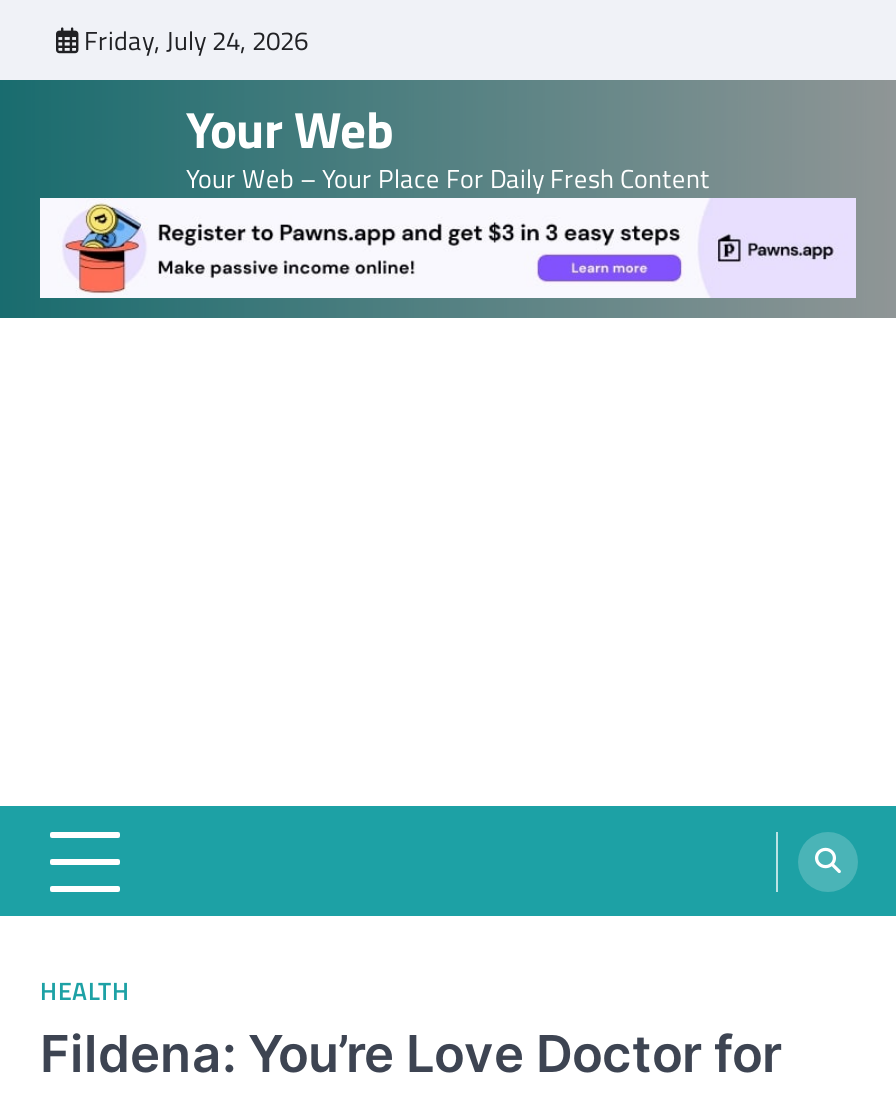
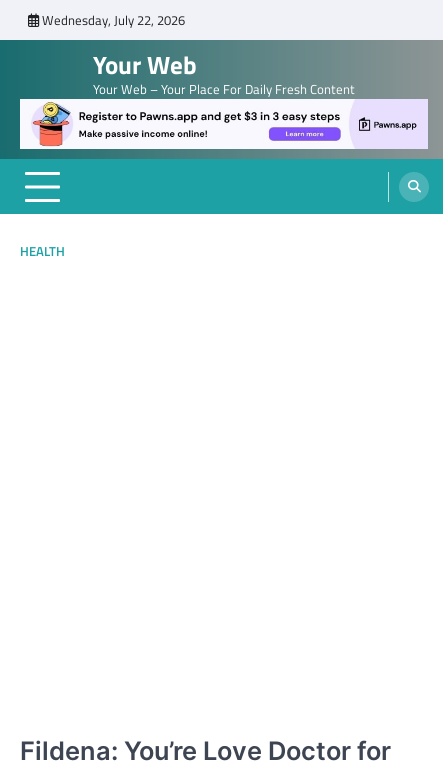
[84,20,308,60] Friday, July 24, 2026 -> [42,10,185,30] Wednesday, July 22, 2026
moved [40,973,130,1011] -> [20,242,65,261]: HEALTH

